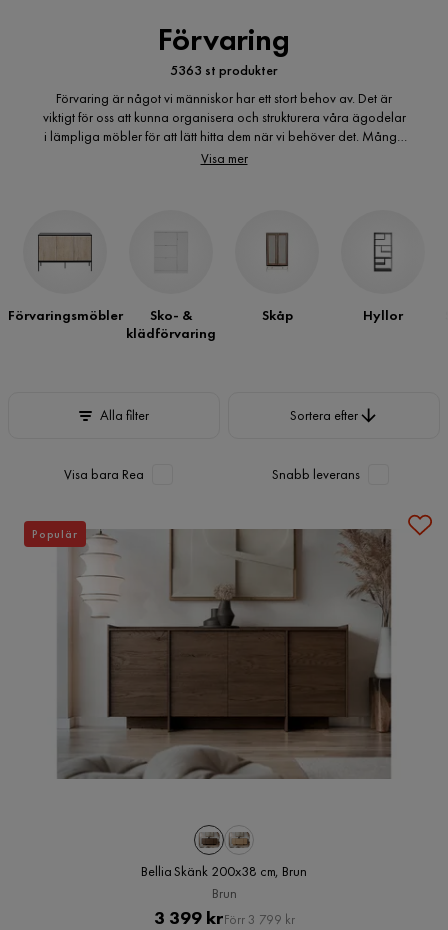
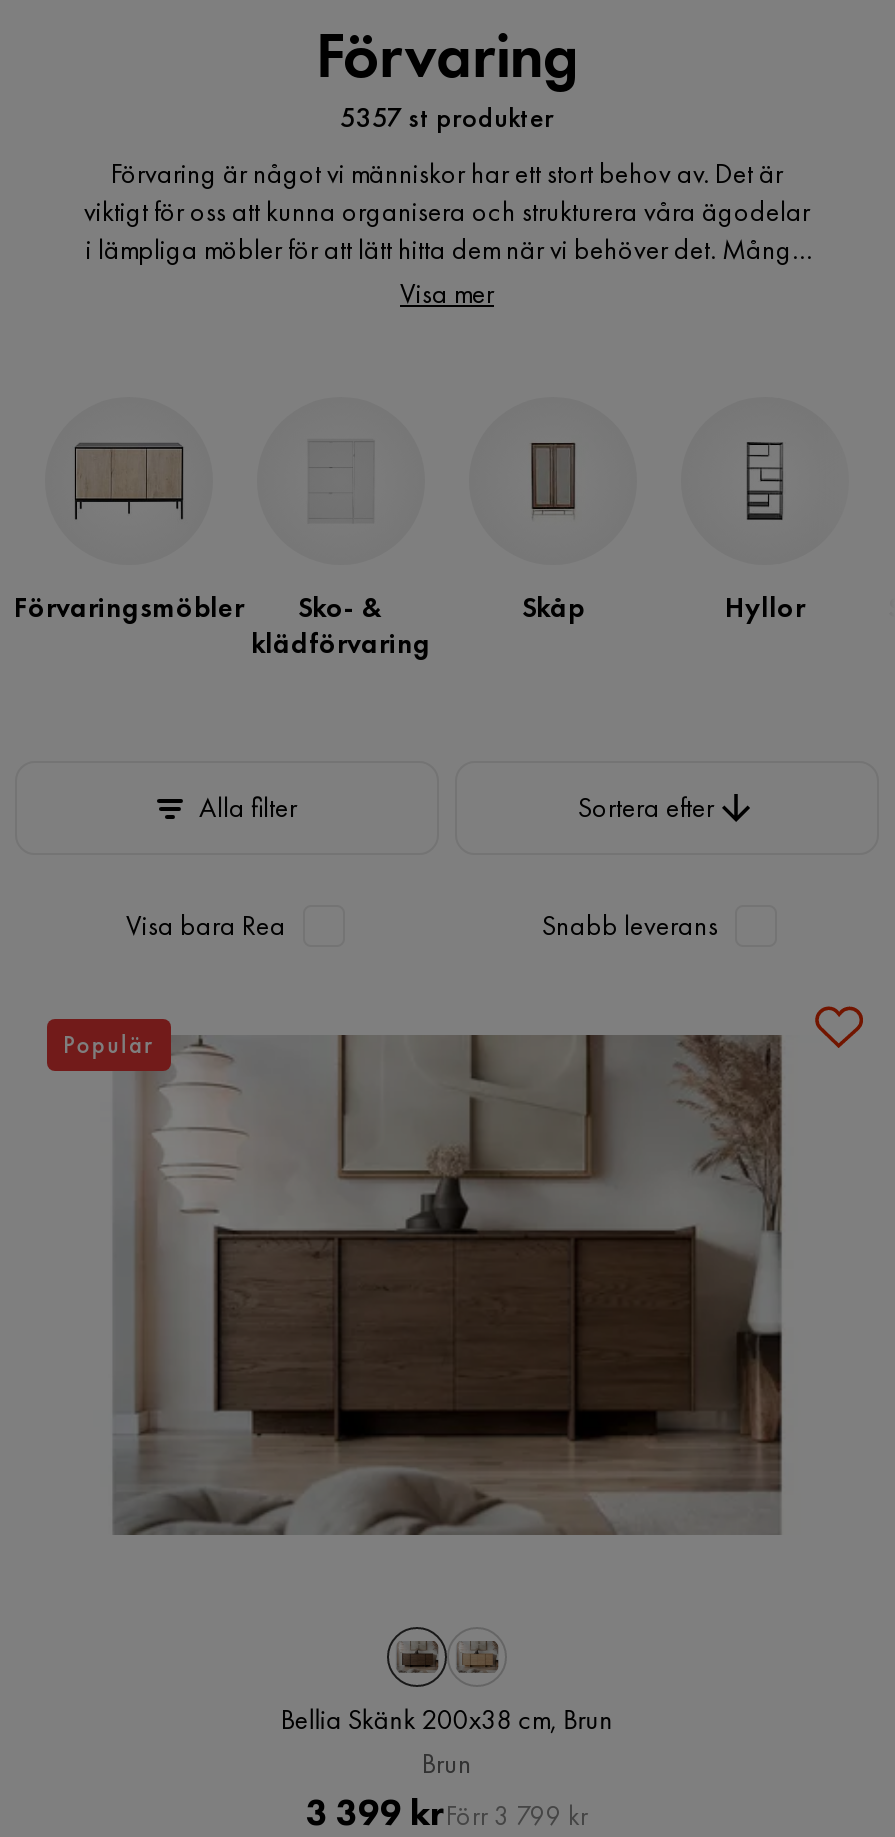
[170,61,278,79] 5363 st produkter -> [340,99,554,135] 5357 st produkter

